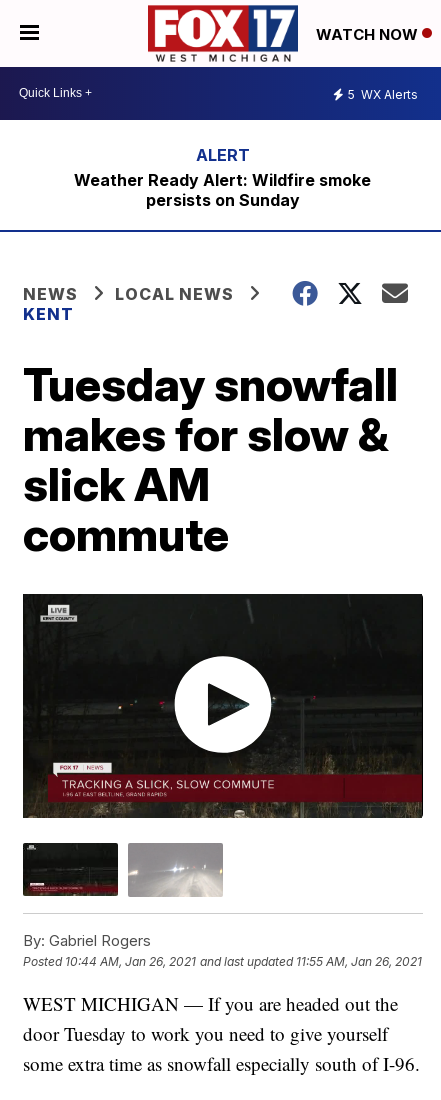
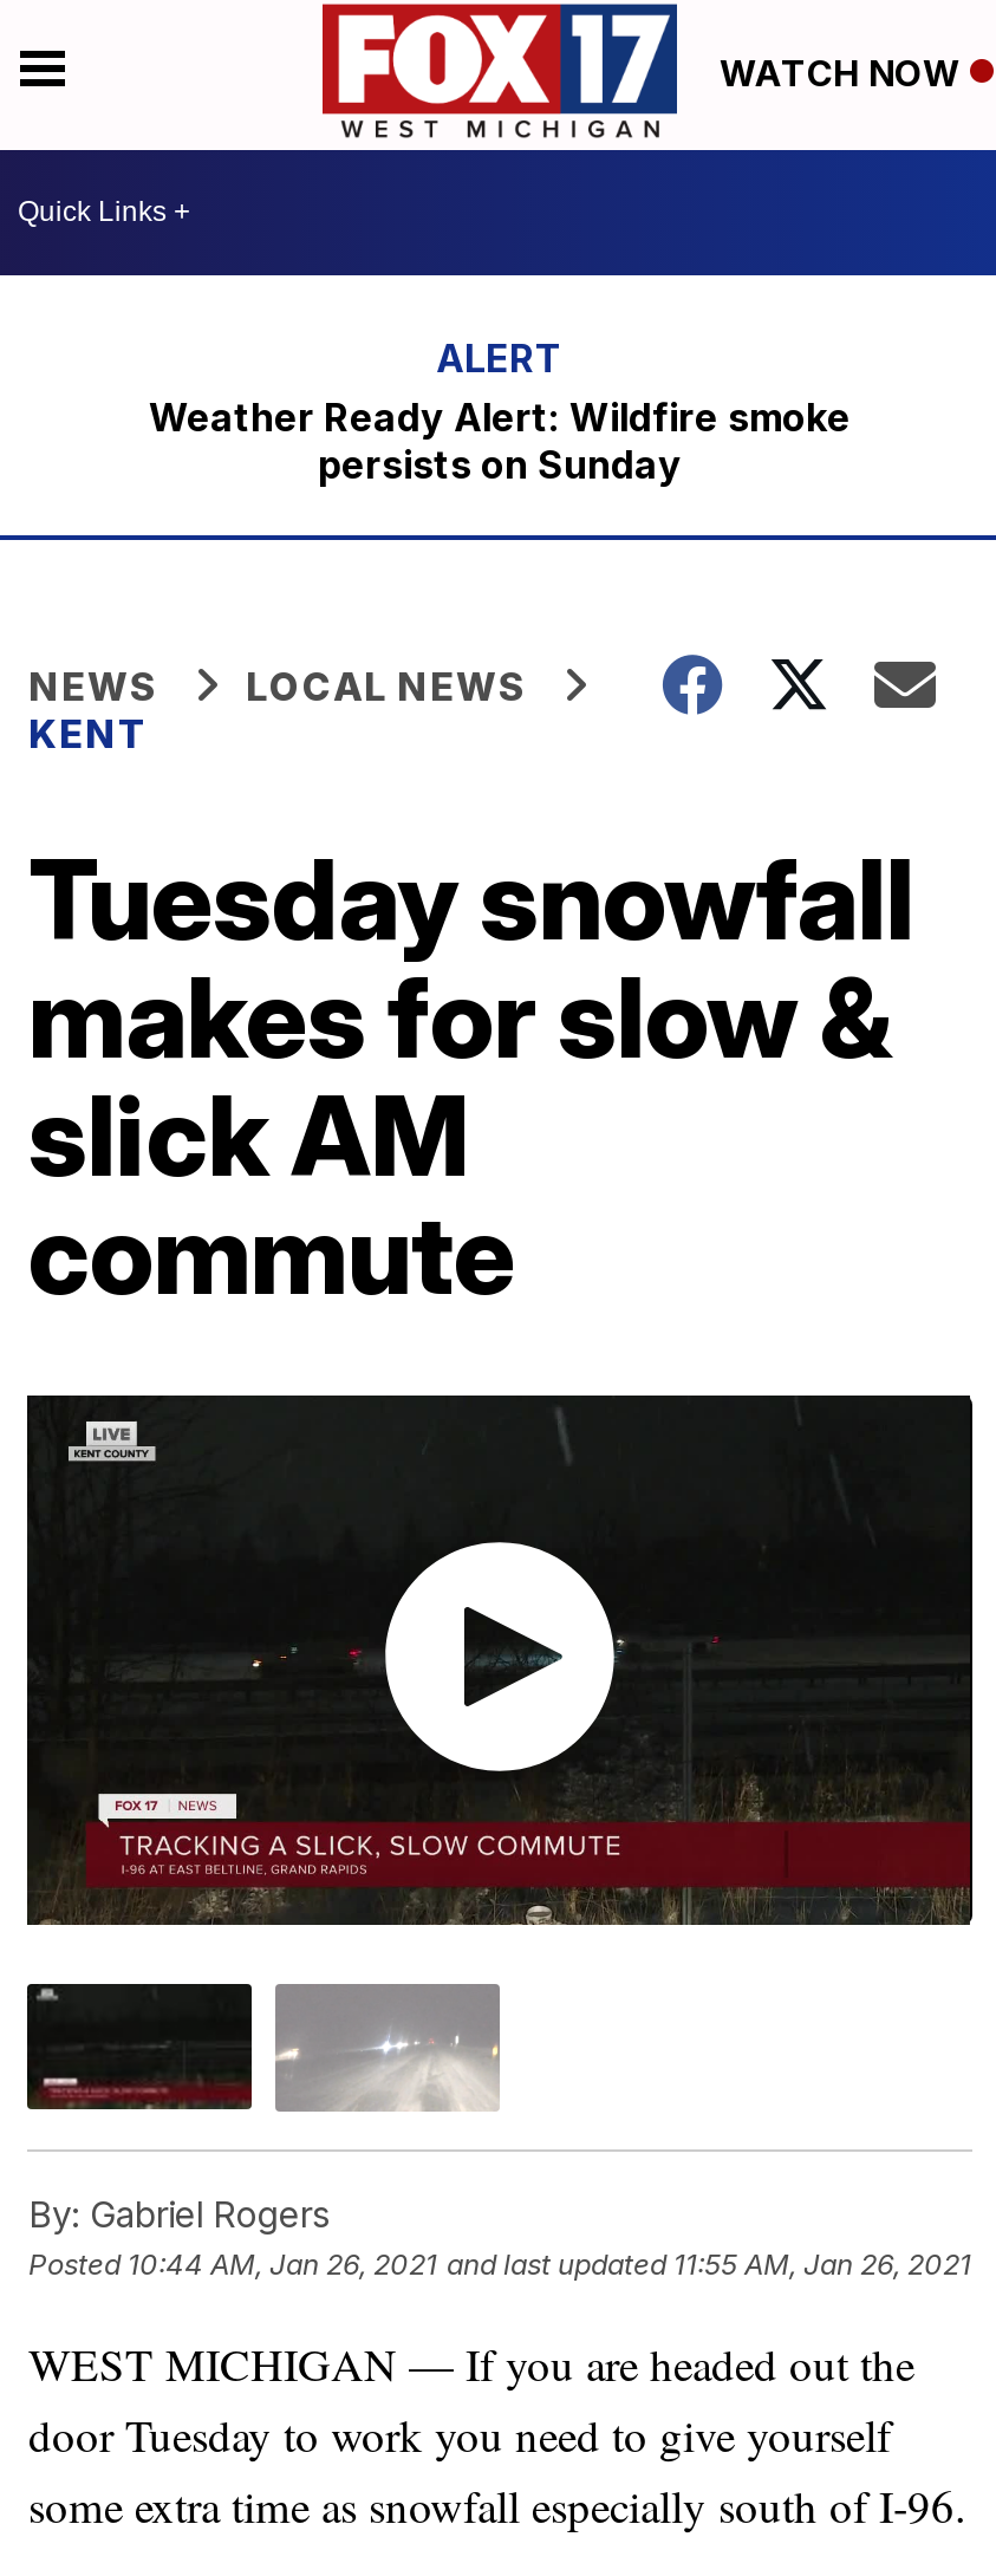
[348,87,418,102] 5 WX Alerts -> none

